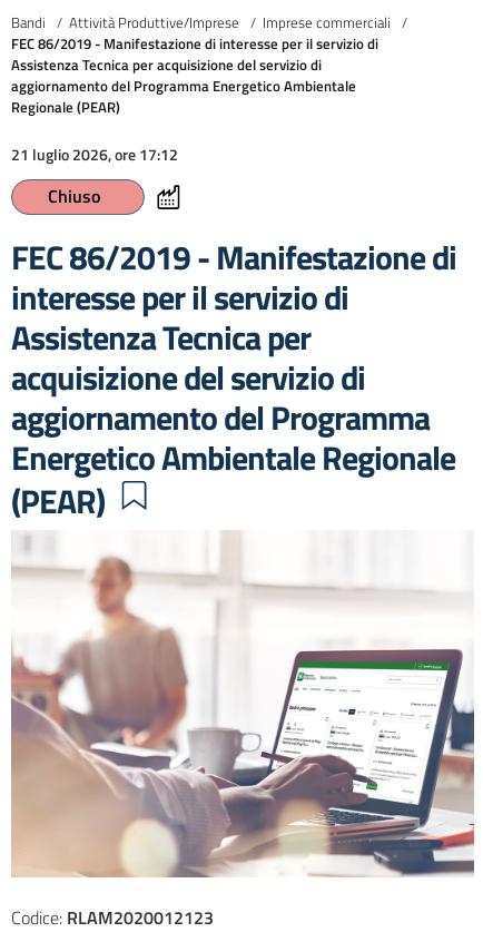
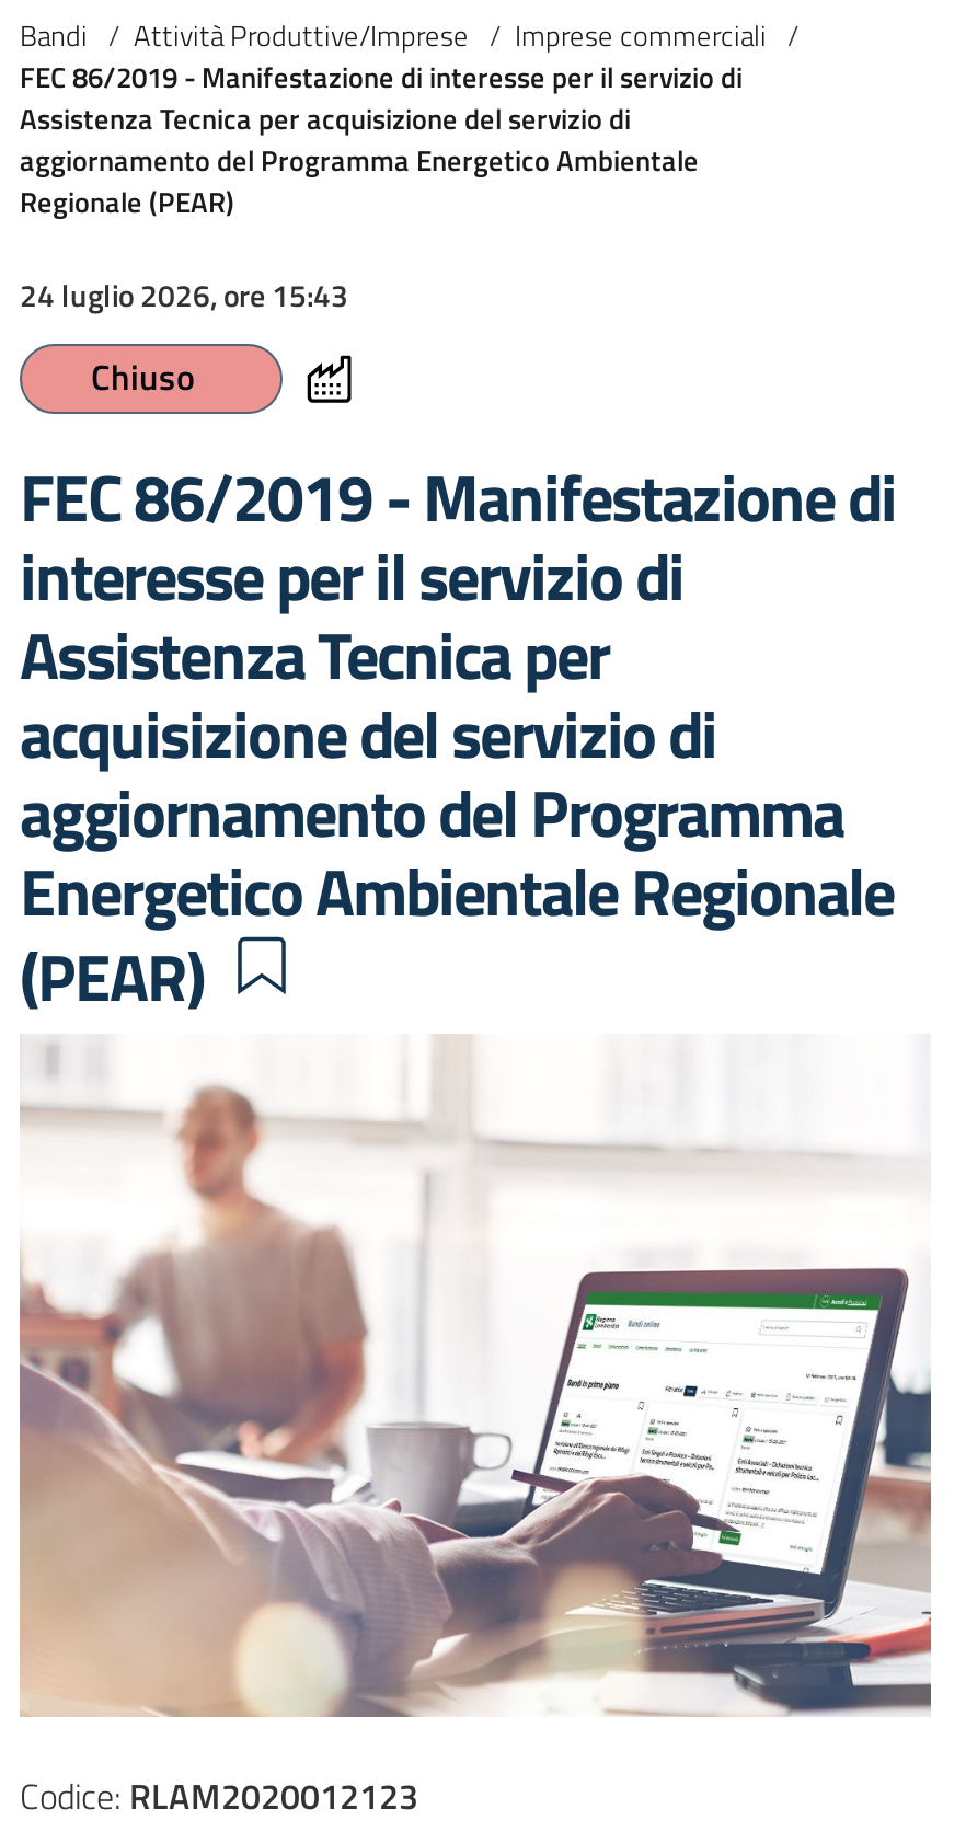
[11,143,178,166] 21 luglio 2026, ore 17:12 -> [20,272,348,318] 24 luglio 2026, ore 15:43

